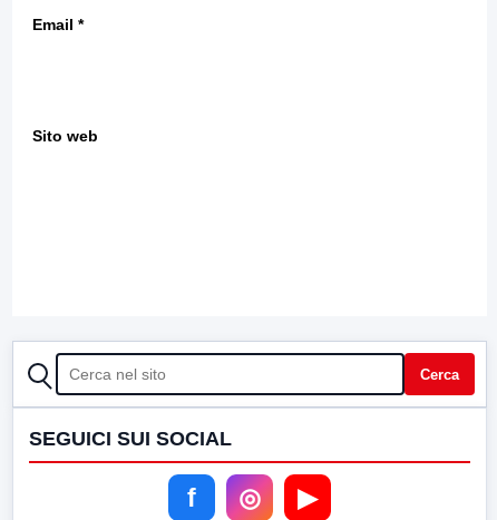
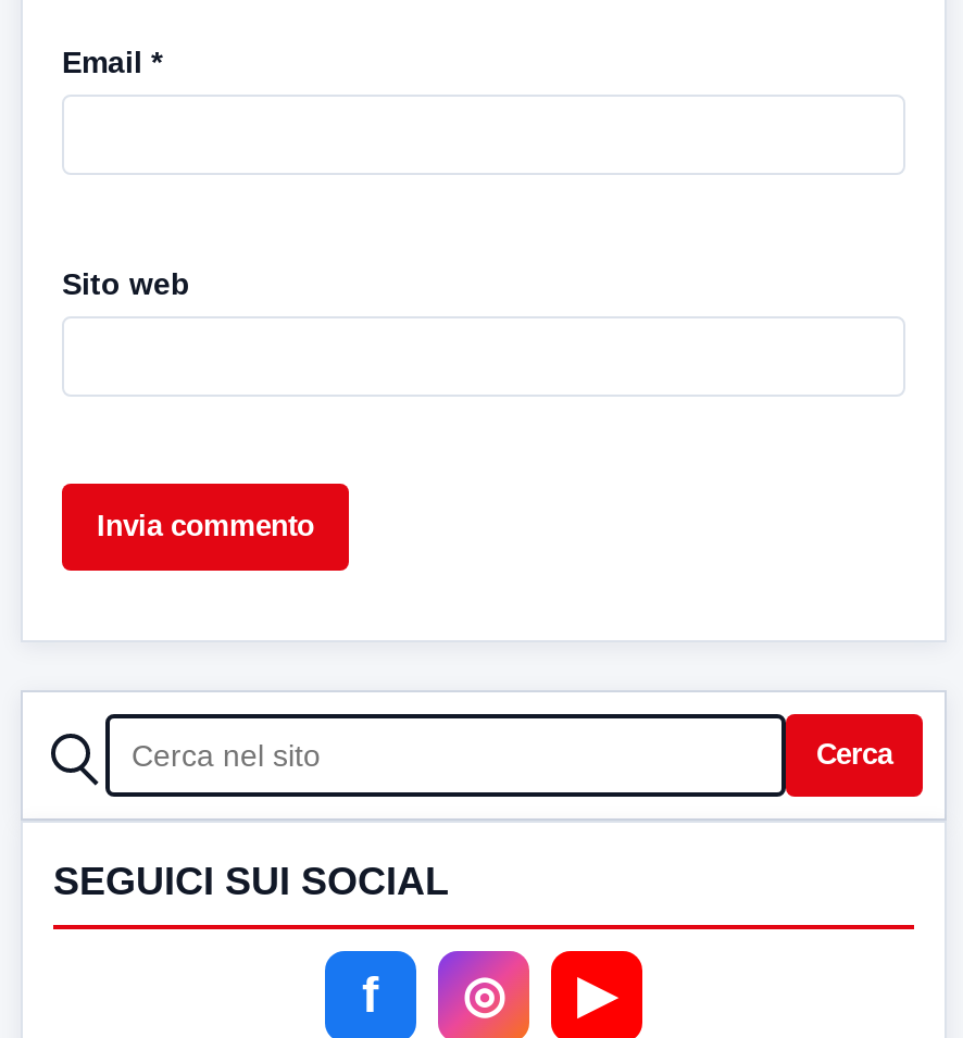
none -> [60,482,351,573] [image]

